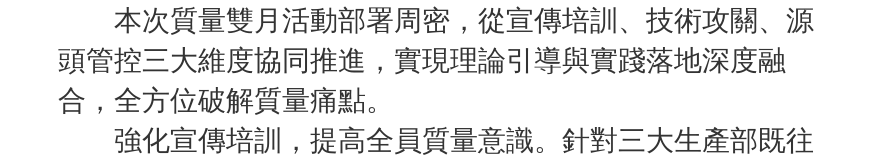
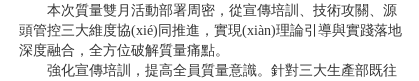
[58,46,786,116] 頭管控三大維度協同推進，實現理論引導與實踐落地深度融 | 合，全方位破解質量痛點。 -> [19,23,402,58] 頭管控三大維度協(xié)同推進，實現(xiàn)理論引導與實踐落地 | 深度融合，全方位破解質量痛點。

